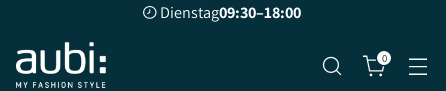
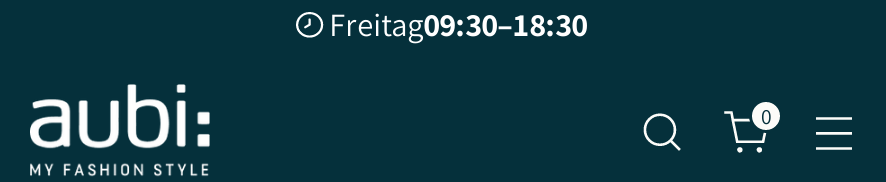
[160,1,301,23] Dienstag09:30–18:00 -> [329,2,587,46] Freitag09:30–18:30

